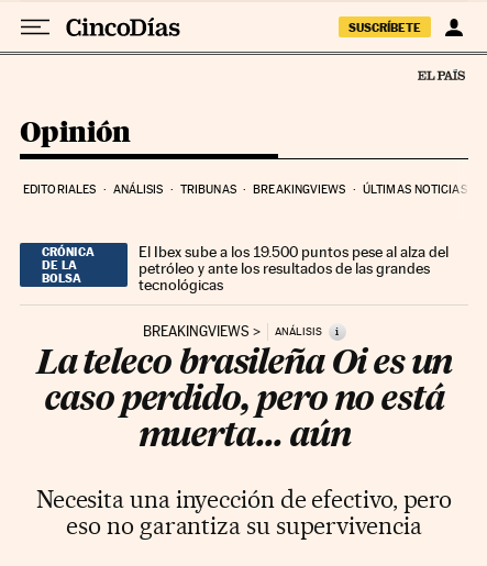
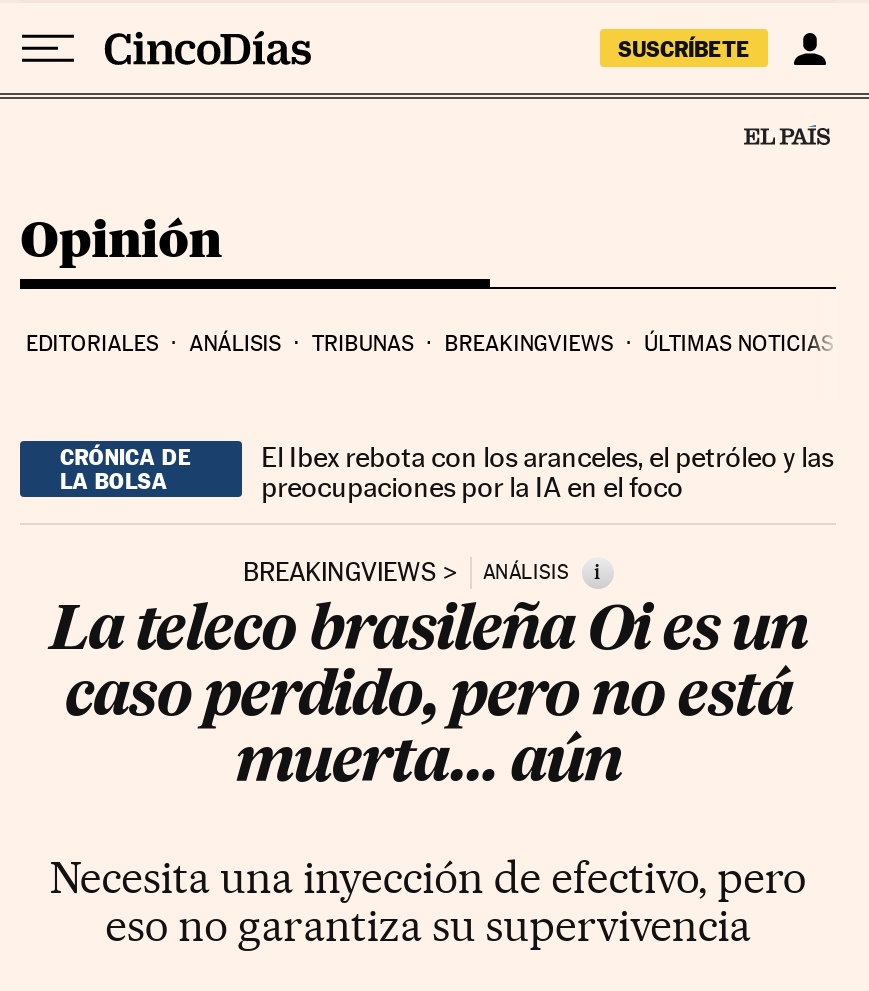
[139,242,449,293] El Ibex sube a los 19.500 puntos pese al alza del | petróleo y ante los resultados de las grandes | tecnológicas -> [261,440,833,502] El Ibex rebota con los aranceles, el petróleo y las | preocupaciones por la IA en el foco

